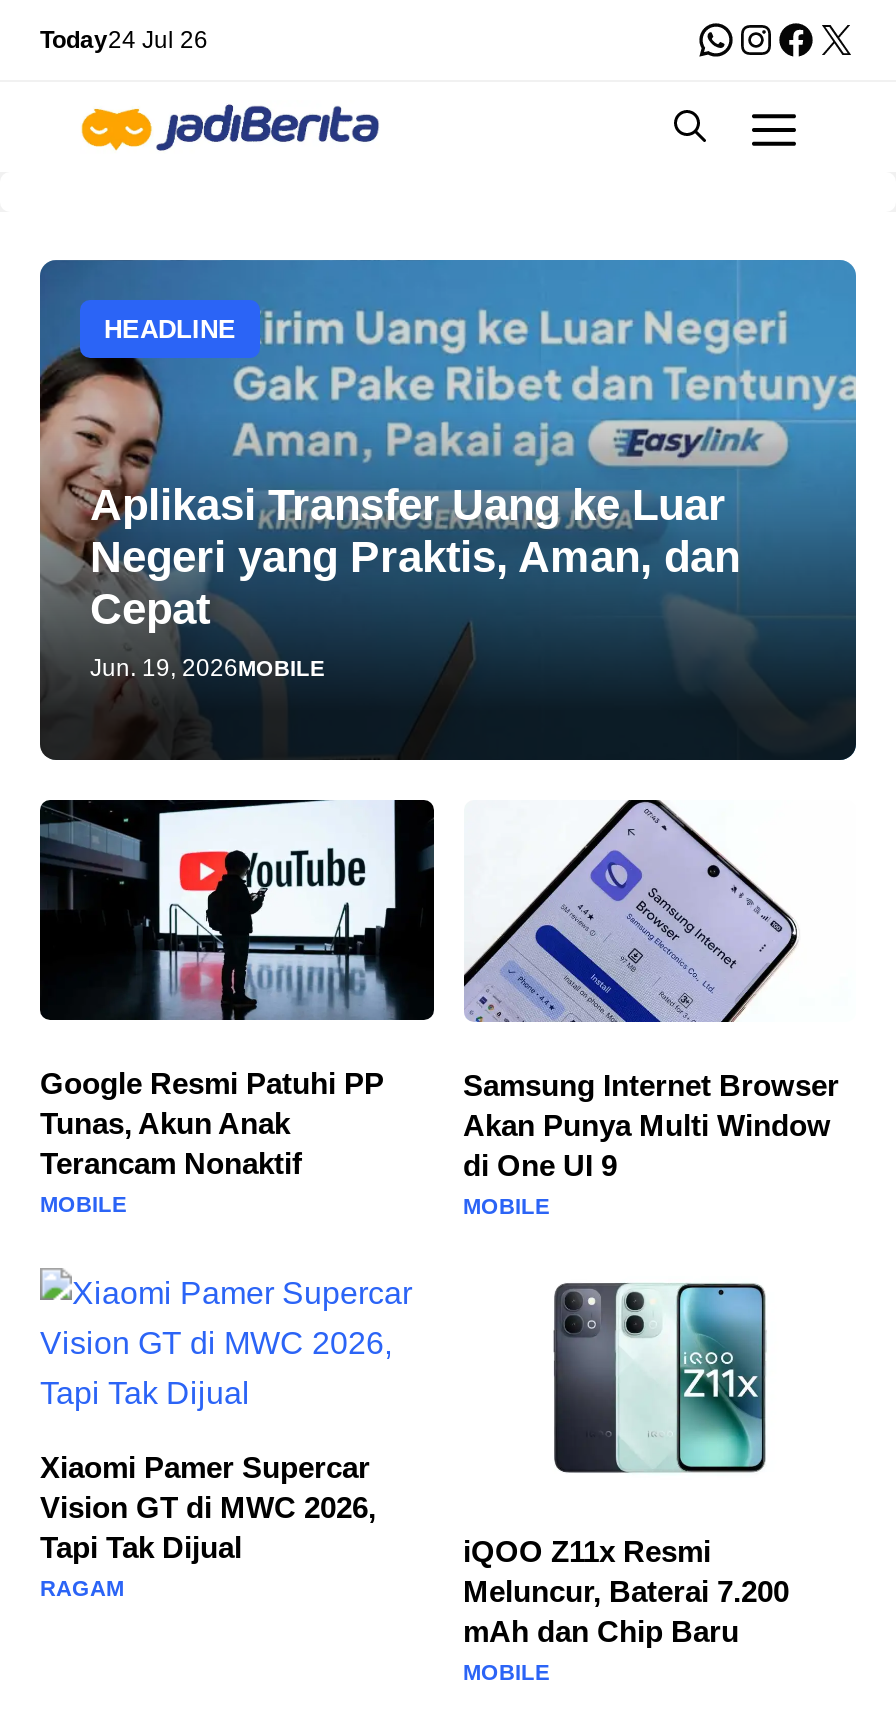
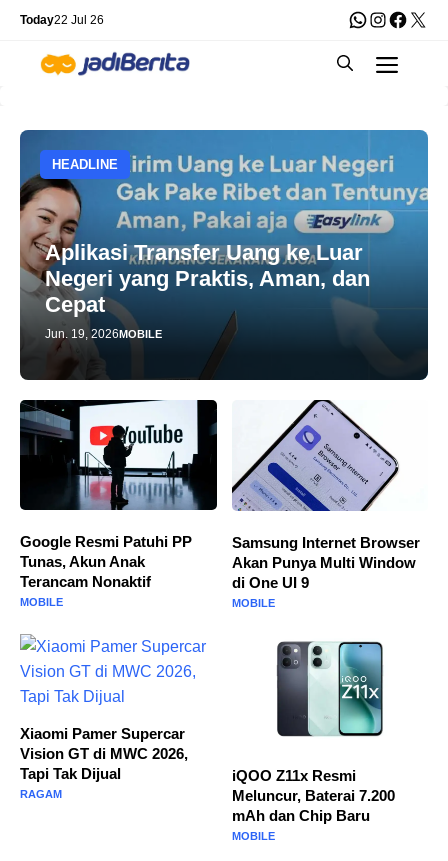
[40,26,208,54] Today24 Jul 26 -> [20,13,104,27] Today22 Jul 26

